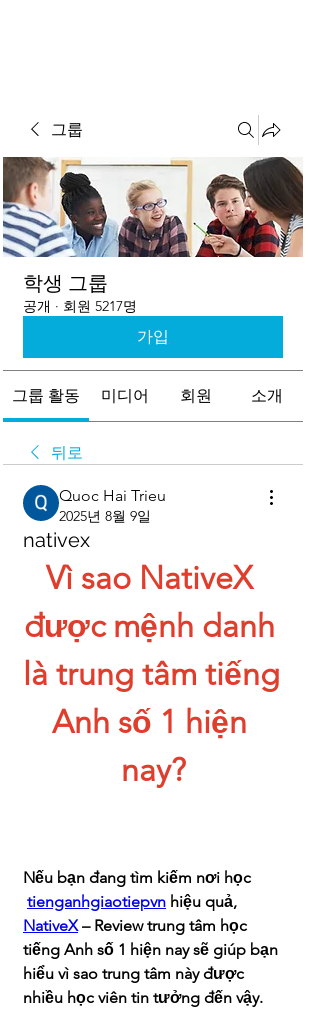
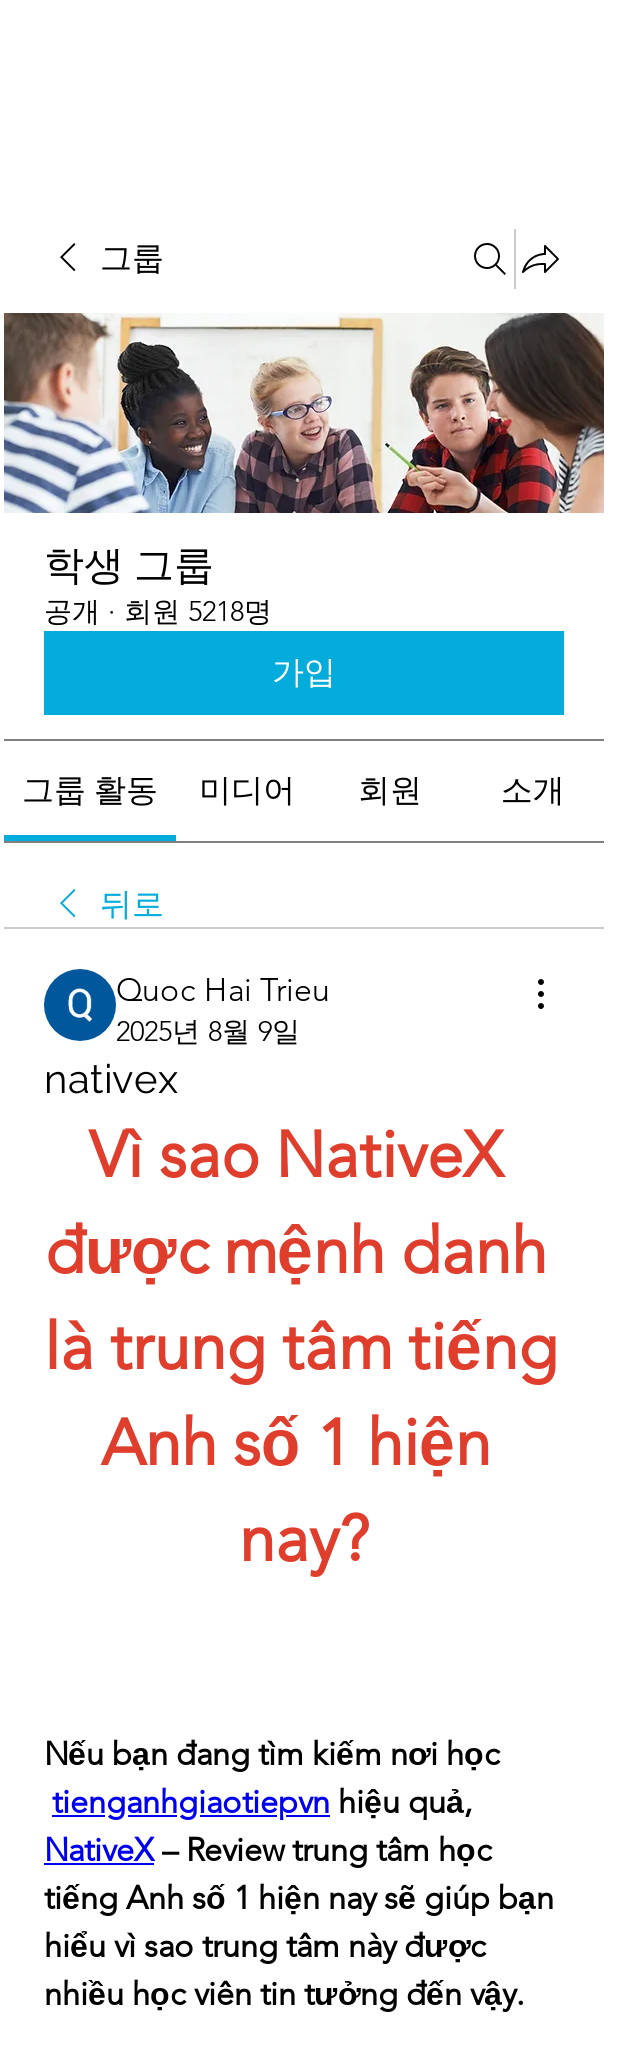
[23,297,137,315] 공개 · 회원 5217명 -> [44,593,272,629] 공개 · 회원 5218명

